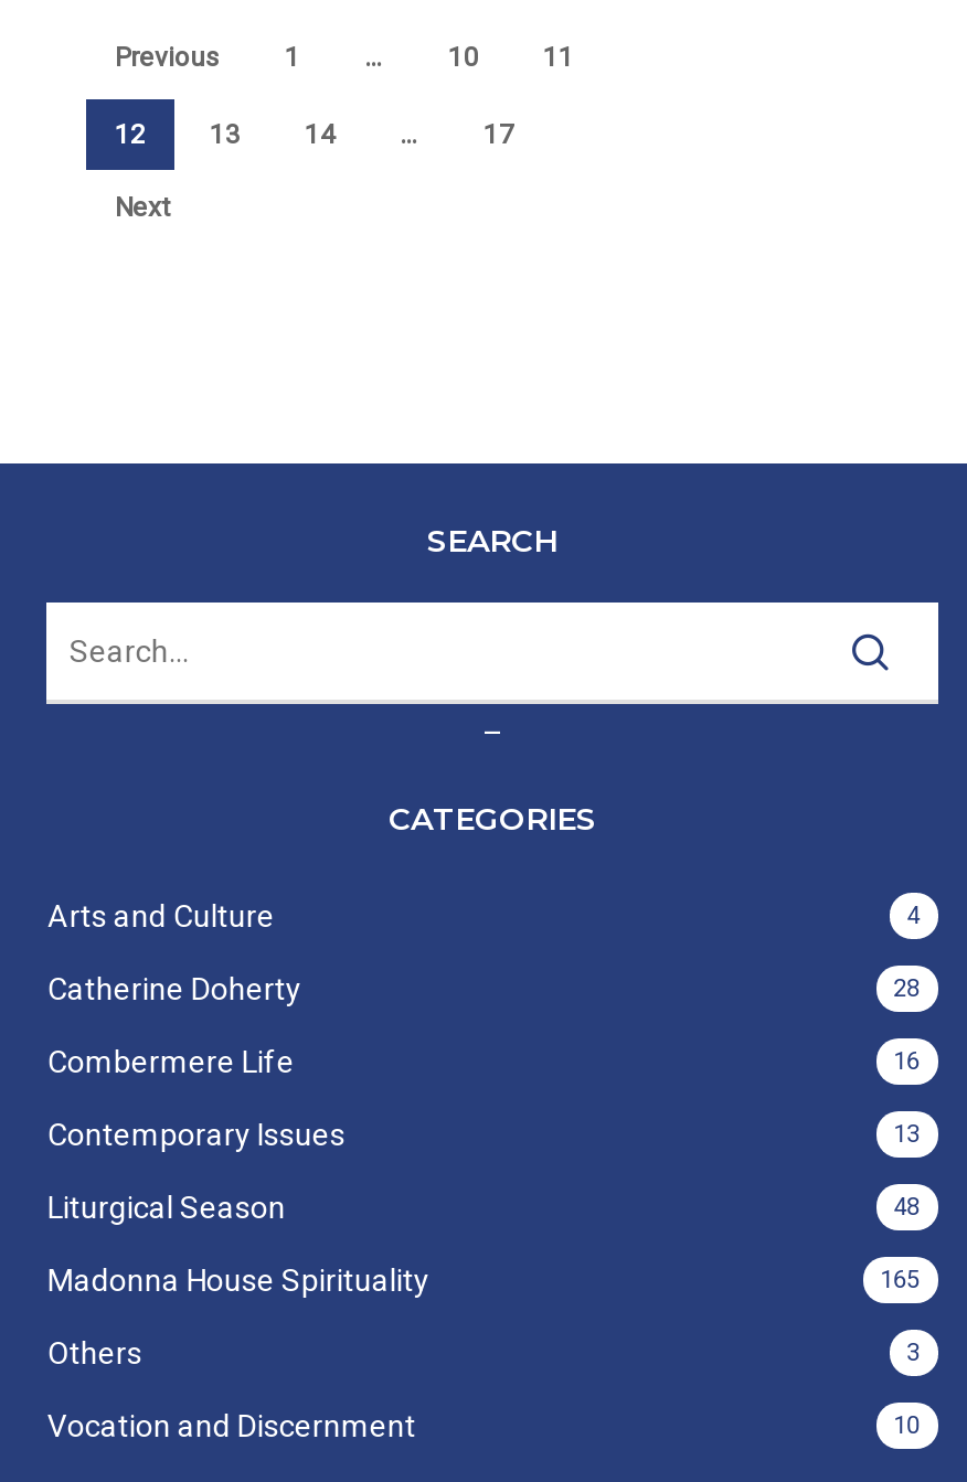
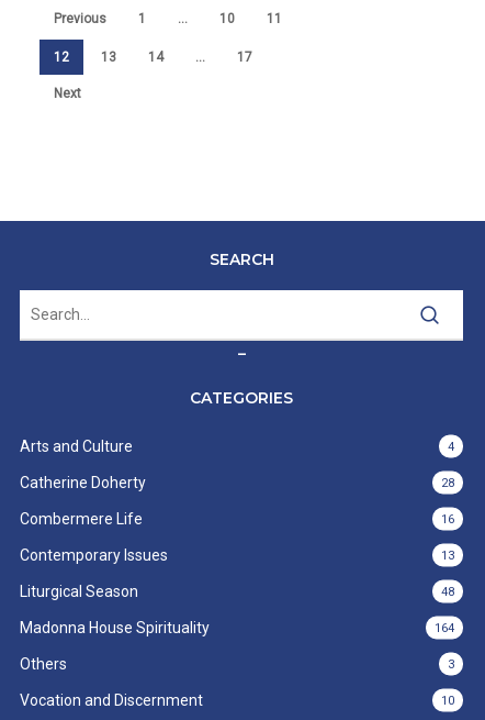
[880,1266,920,1295] 165 -> [434,621,454,635] 164

